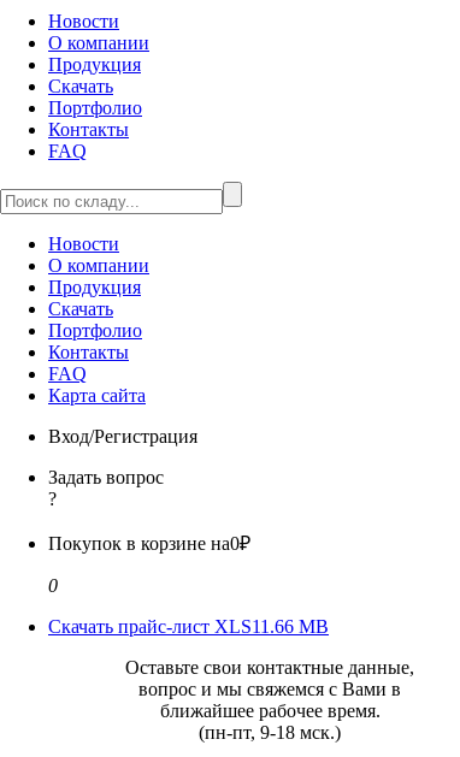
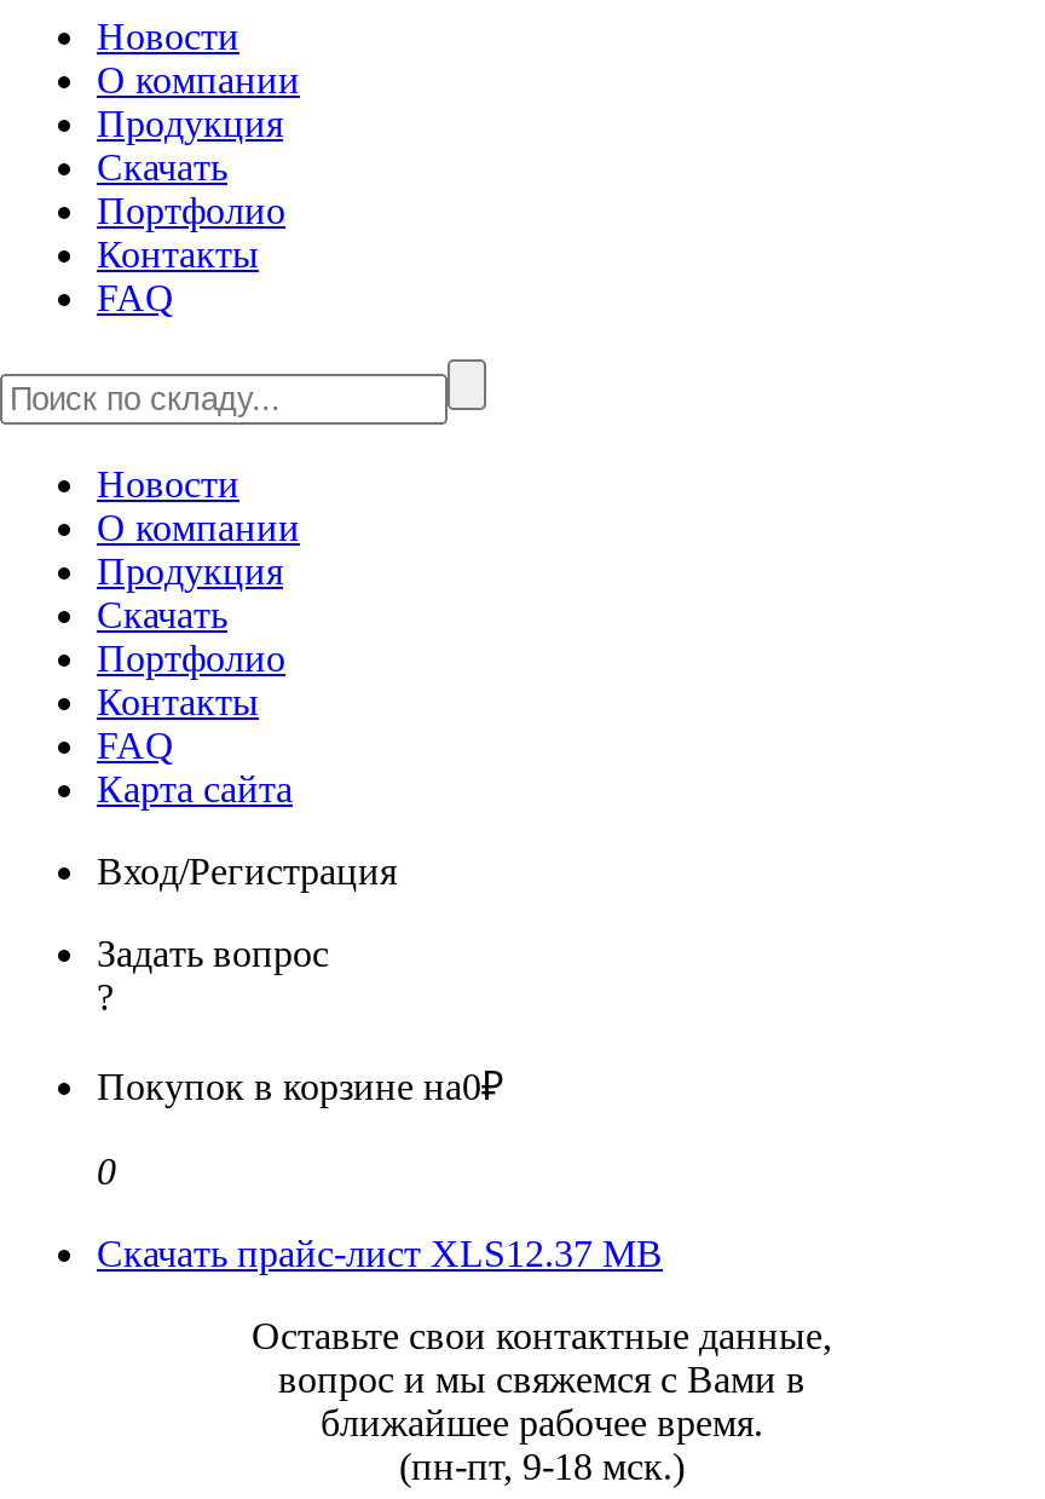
[48,616,329,637] Скачать прайс-лист XLS11.66 MB -> [97,1233,663,1274] Скачать прайс-лист XLS12.37 MB

